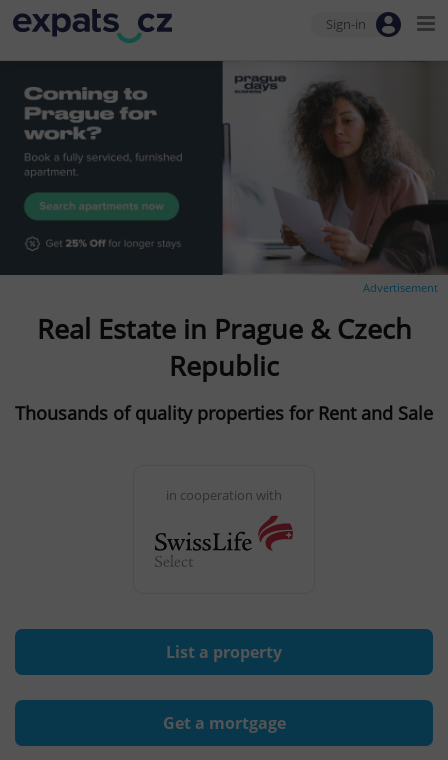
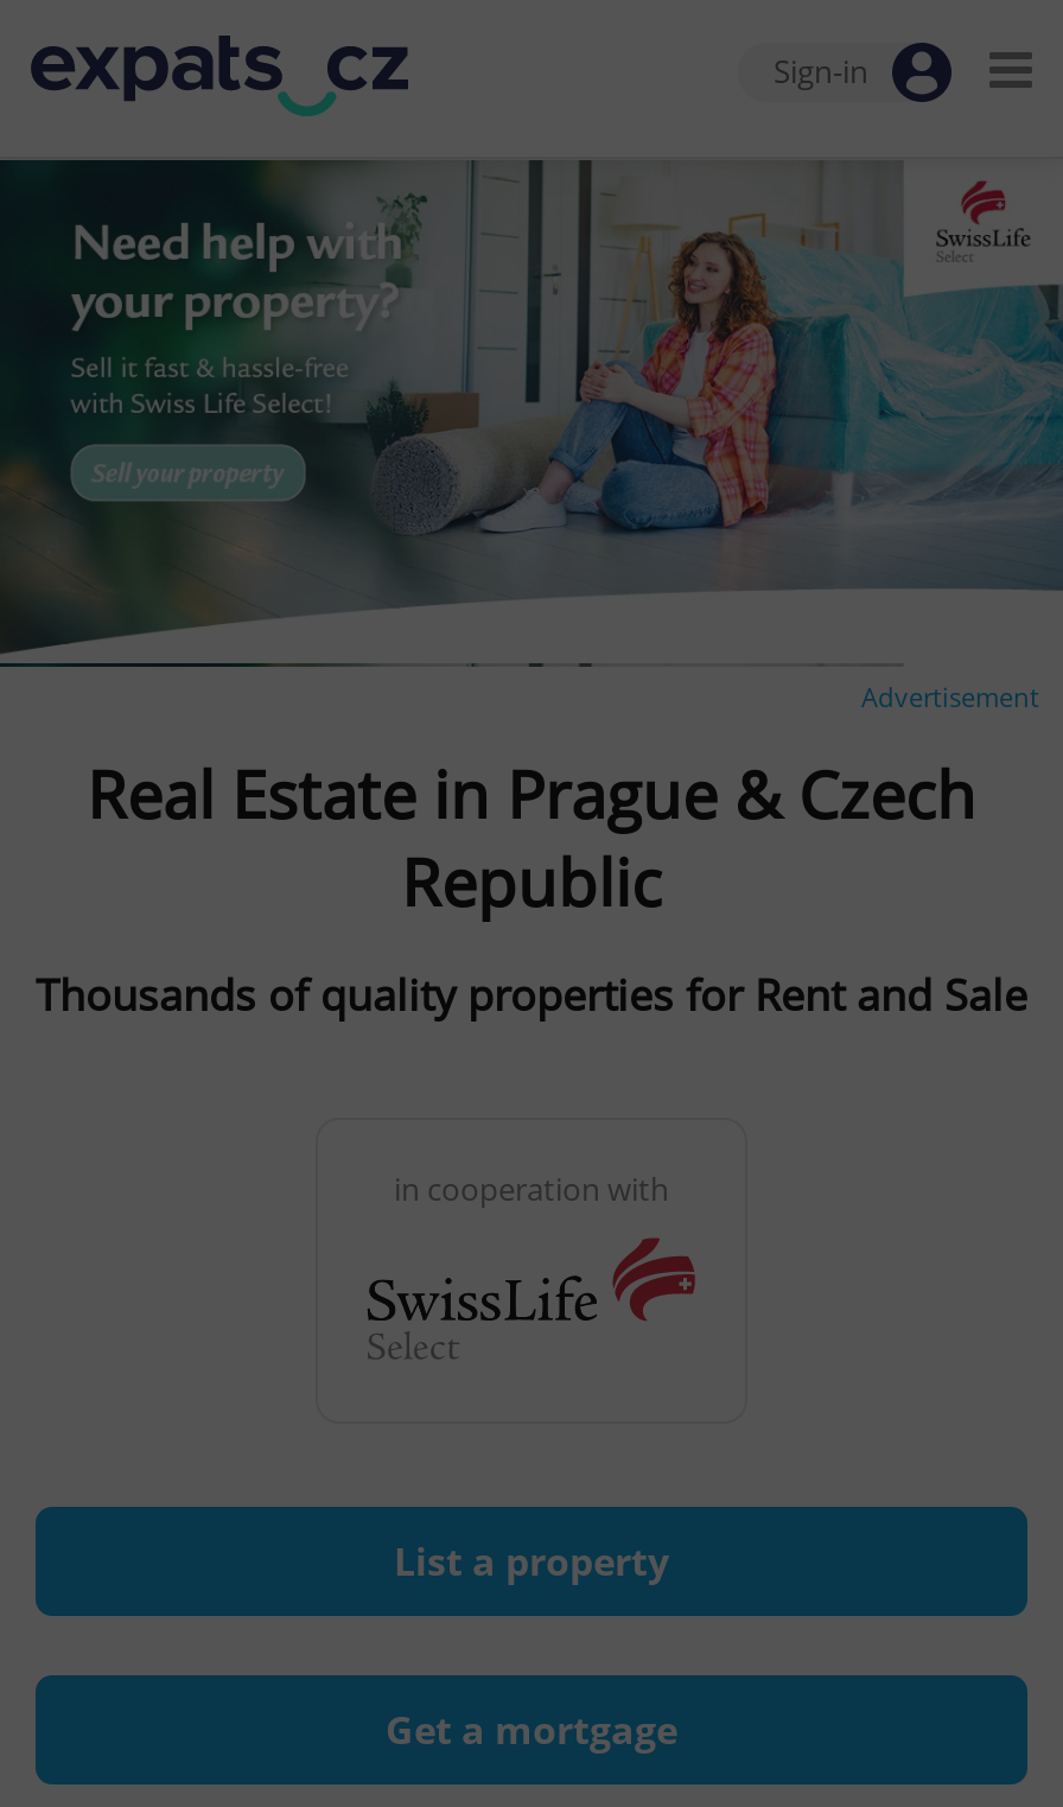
[3,60,445,276] [image] -> [7,159,1056,667] [image]

